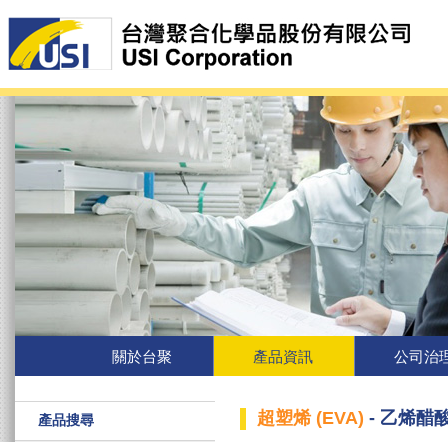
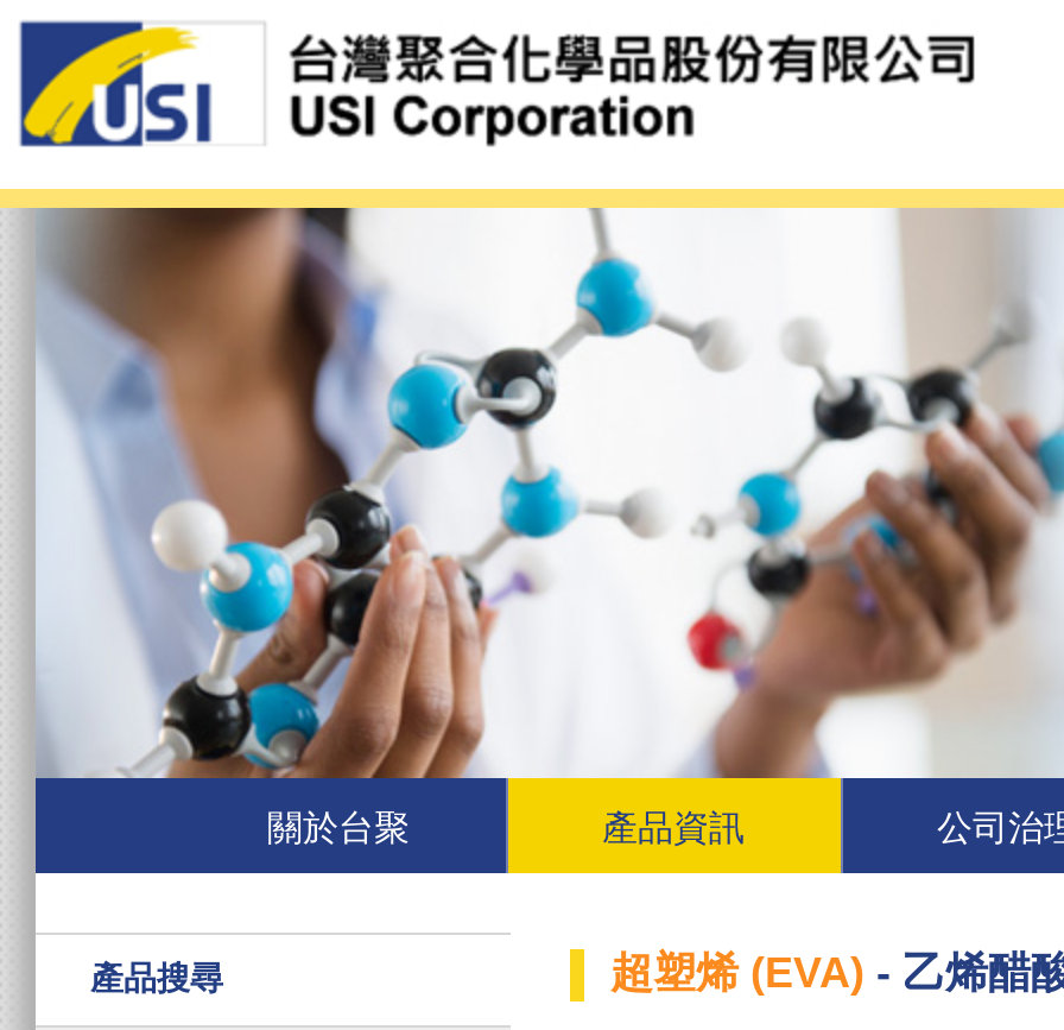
[14,95,445,337] [image] -> [36,206,1057,781] [image]

